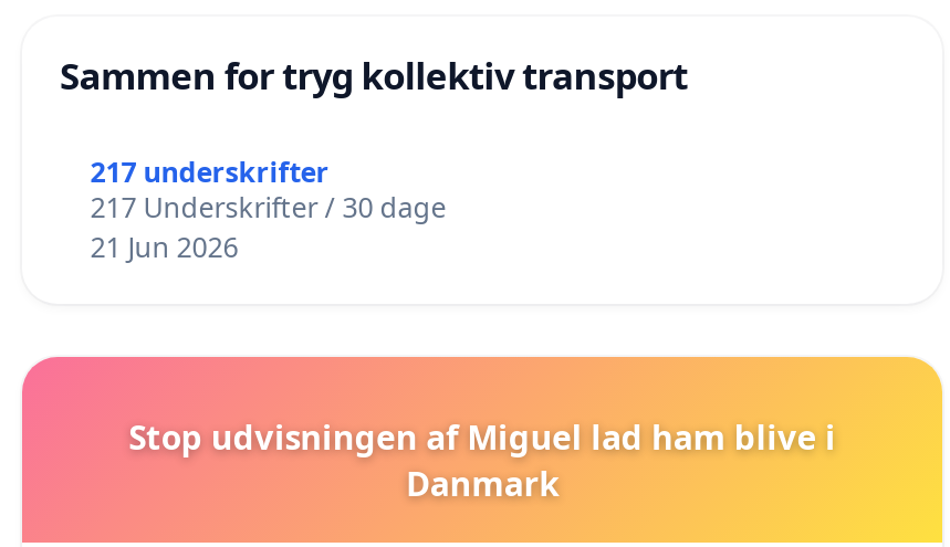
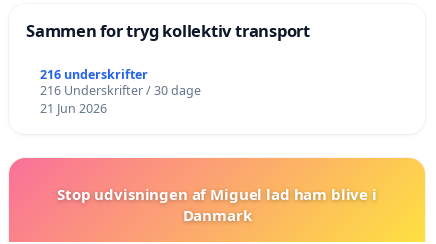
[90,153,329,191] 217 underskrifter -> [40,66,148,83] 216 underskrifter
[90,189,446,226] 217 Underskrifter / 30 dage -> [40,82,201,99] 216 Underskrifter / 30 dage

